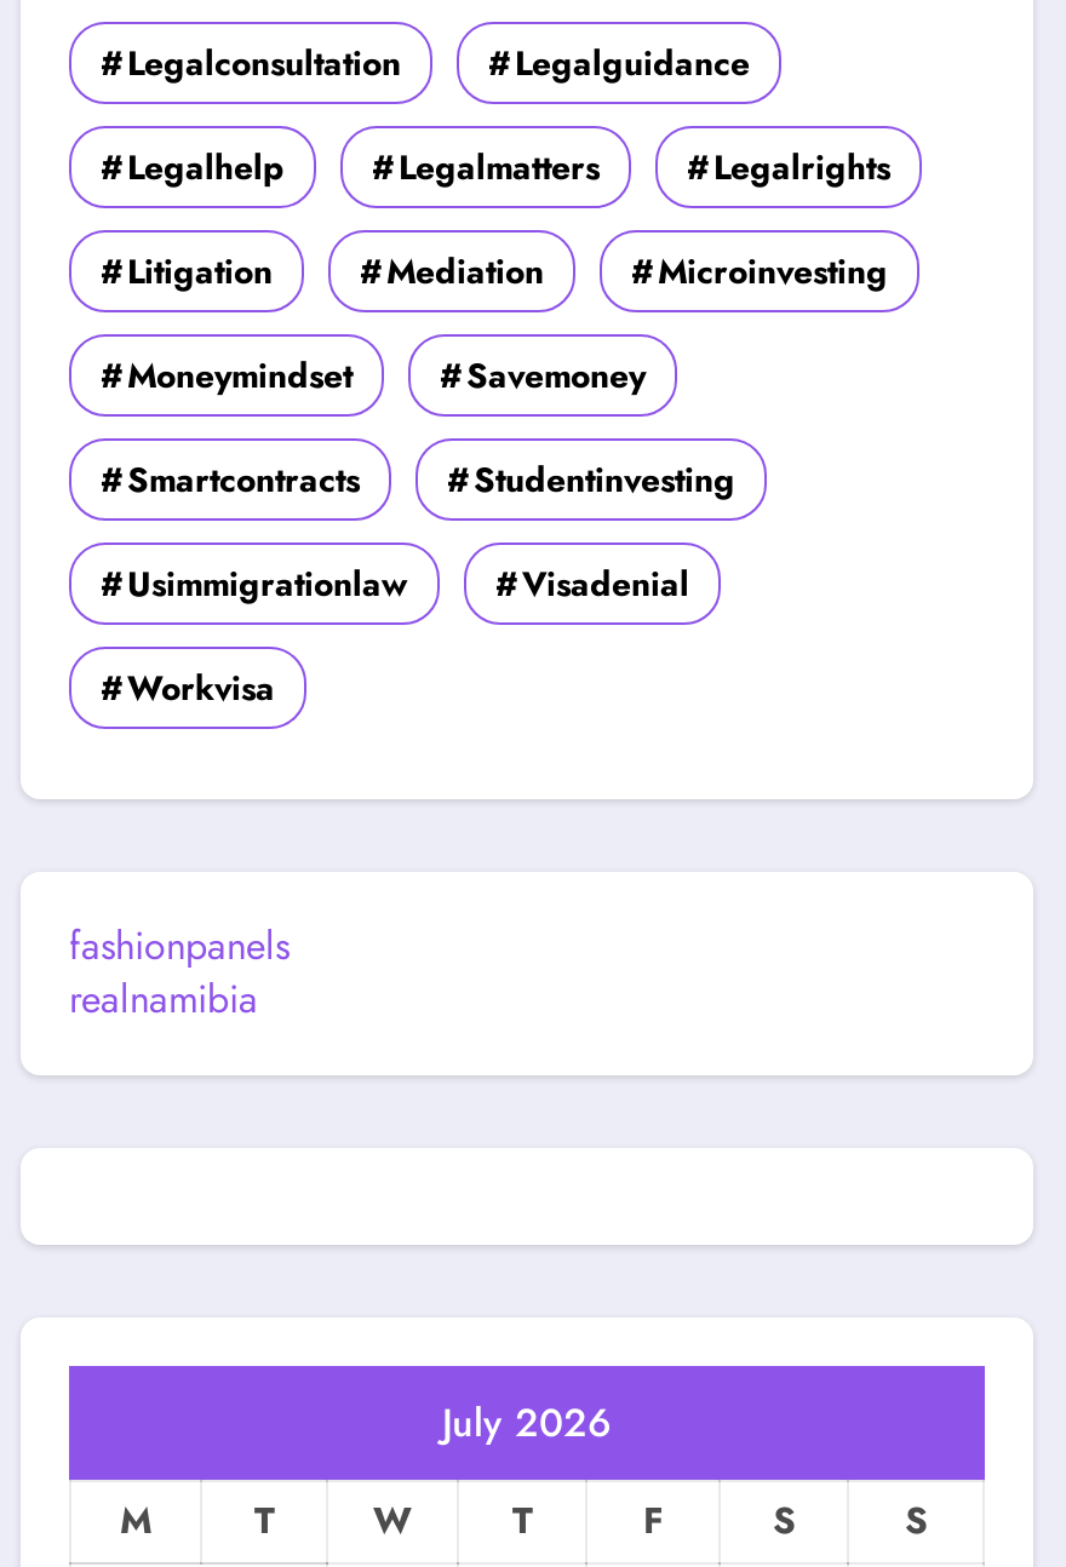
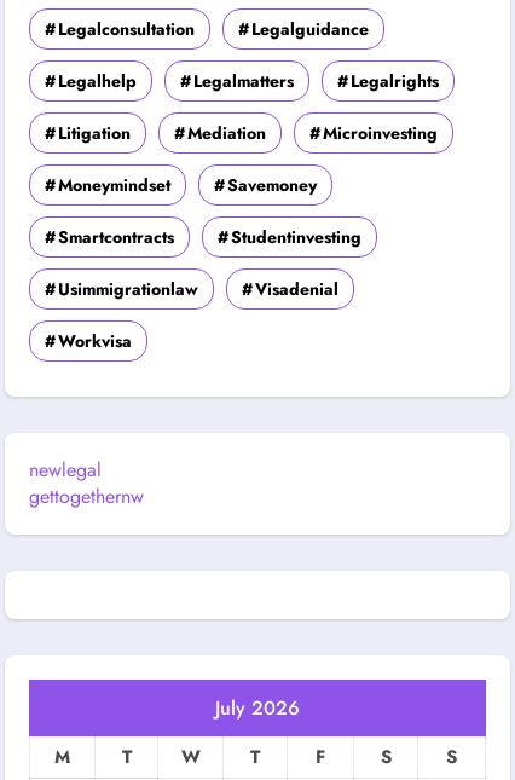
[69,918,290,1027] fashionpanels | realnamibia -> [29,456,144,511] newlegal | gettogethernw

